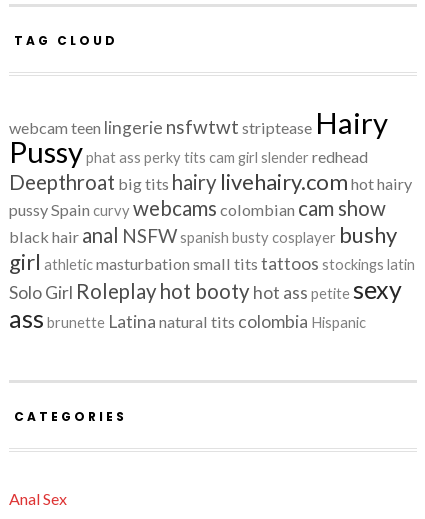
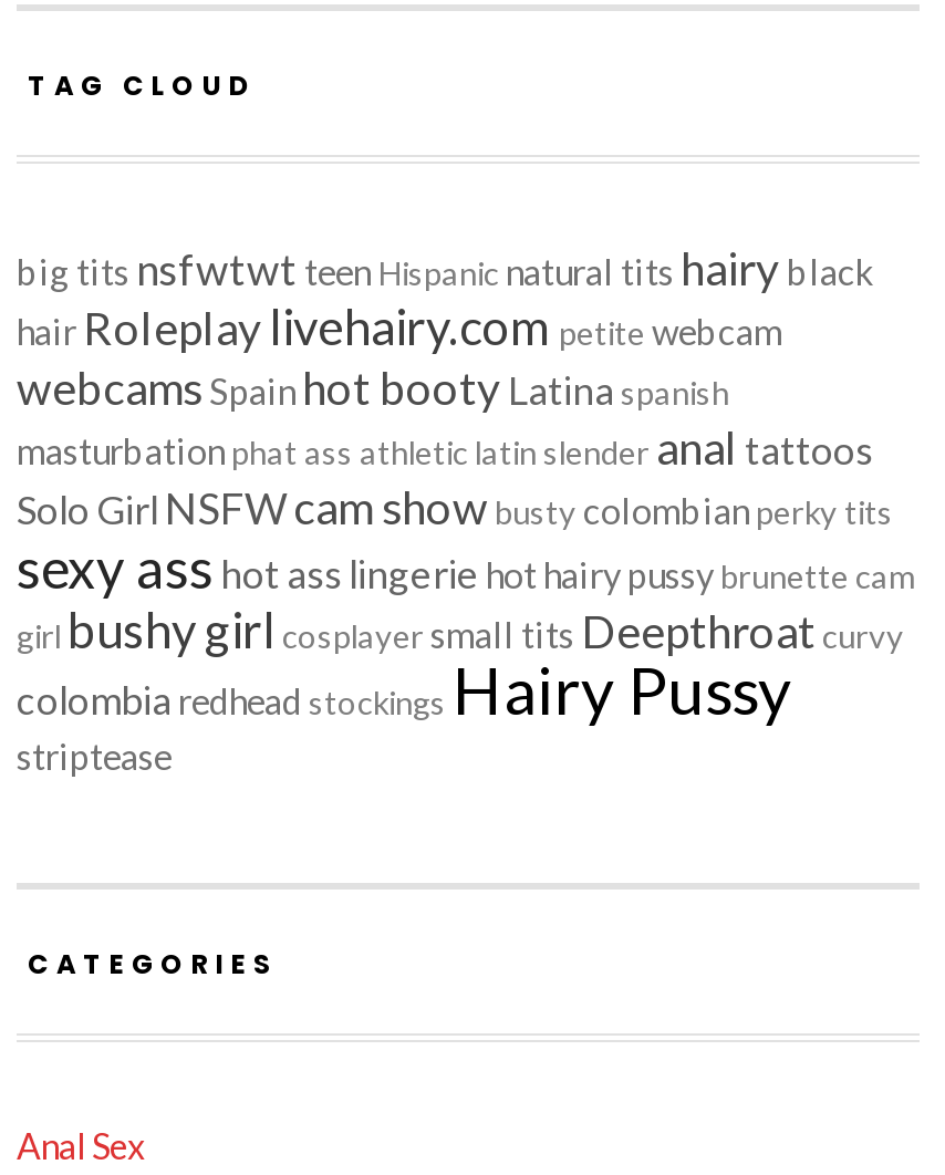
[9,105,415,333] webcam teen lingerie nsfwtwt striptease Hairy | Pussy phat ass perky tits cam girl slender redhead | Deepthroat big tits hairy livehairy.com hot hairy | pussy Spain curvy webcams colombian cam show | black hair anal NSFW spanish busty cosplayer bushy | girl athletic masturbation small tits tattoos stockings latin | Solo Girl Roleplay hot booty hot ass petite sexy | ass brunette Latina natural tits colombia Hispanic -> [17,240,913,776] big tits nsfwtwt teen Hispanic natural tits hairy black | hair Roleplay livehairy.com petite webcam | webcams Spain hot booty Latina spanish | masturbation phat ass athletic latin slender anal tattoos | Solo Girl NSFW cam show busty colombian perky tits | sexy ass hot ass lingerie hot hairy pussy brunette cam | girl bushy girl cosplayer small tits Deepthroat curvy | colombia redhead stockings Hairy Pussy | striptease

